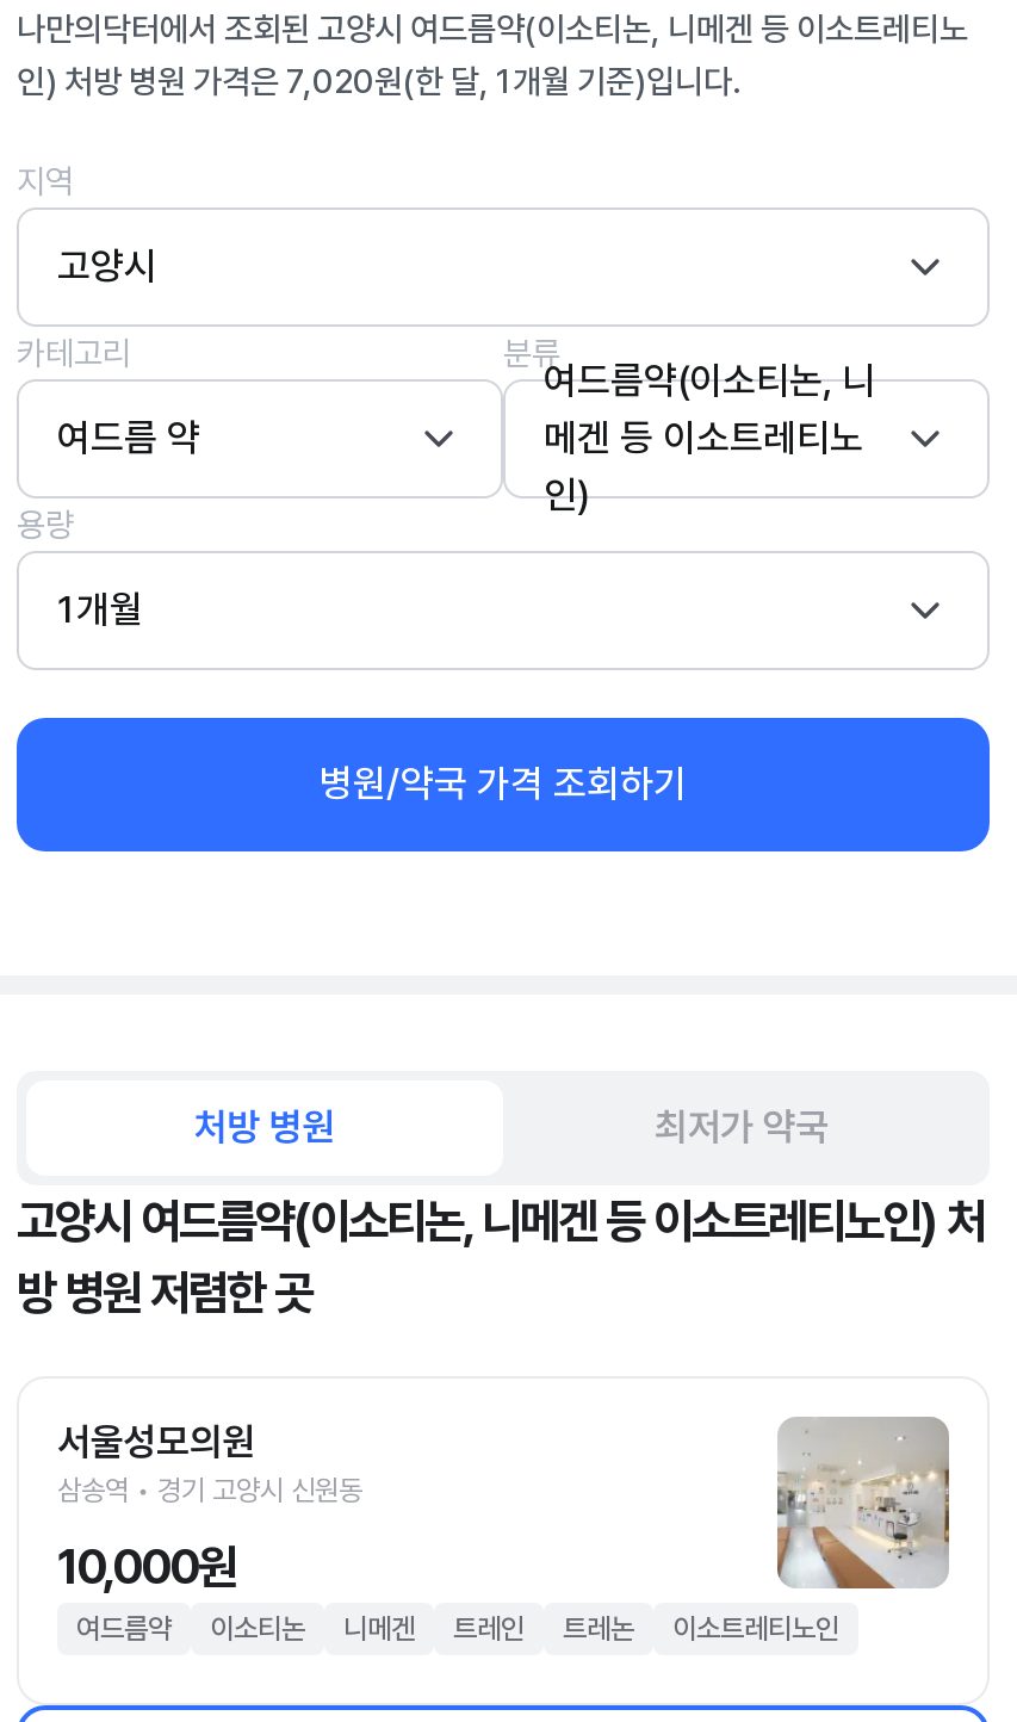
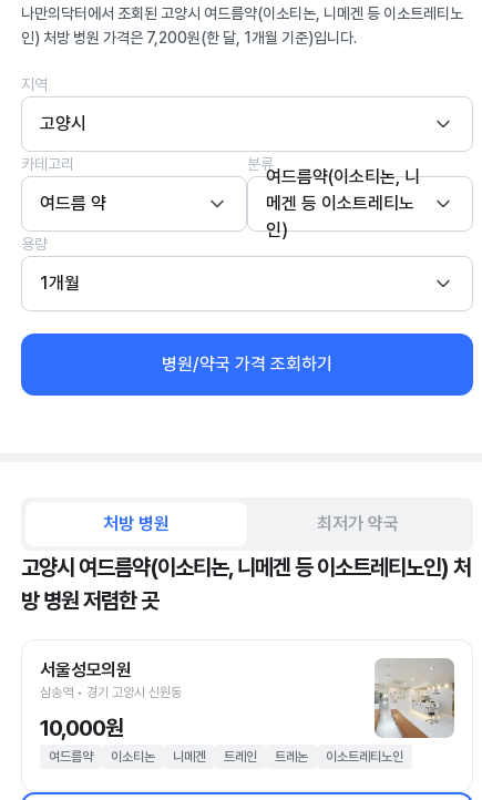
[17,62,739,100] 인) 처방 병원 가격은 7,020원(한 달, 1개월 기준)입니다. -> [21,29,357,47] 인) 처방 병원 가격은 7,200원(한 달, 1개월 기준)입니다.

